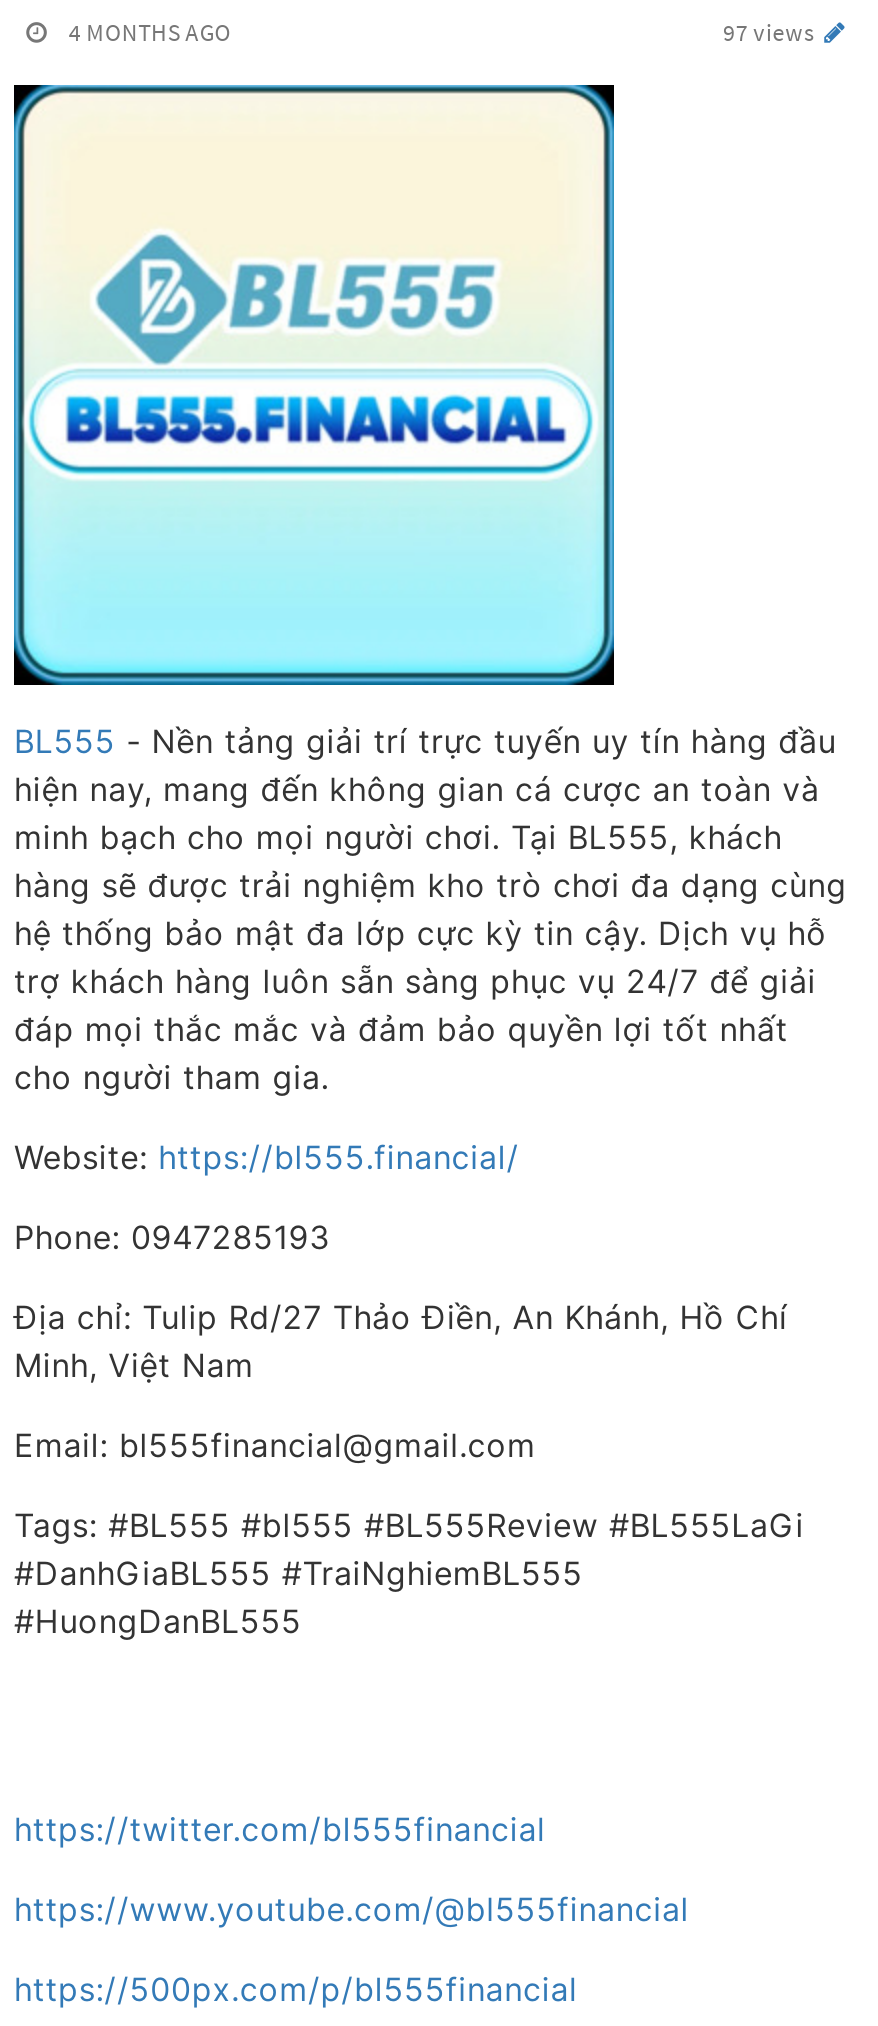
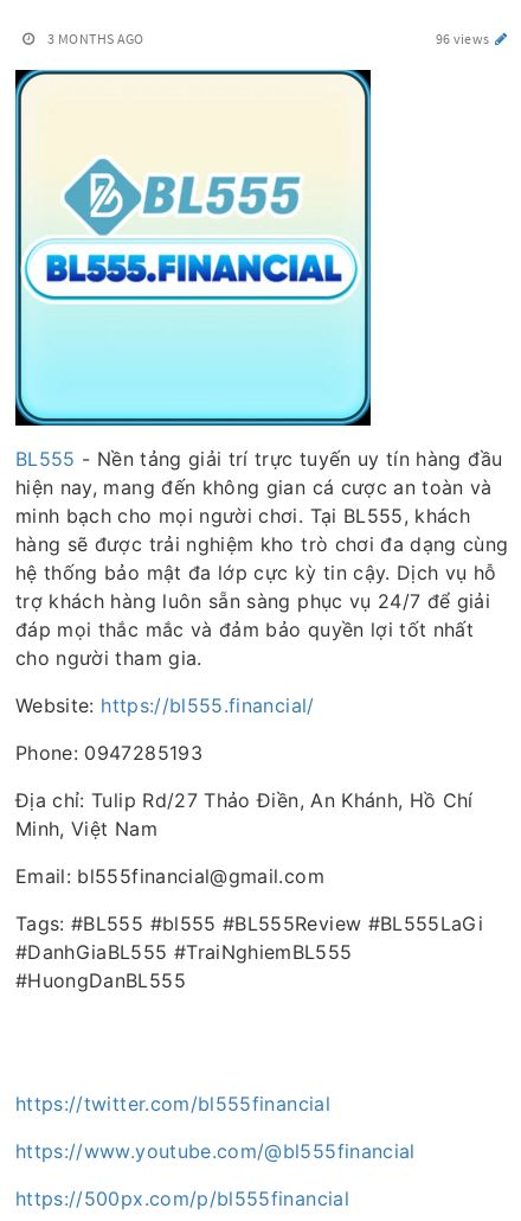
[69,17,231,47] 4 MONTHS AGO -> [48,30,144,47] 3 MONTHS AGO
[723,17,819,47] 97 views -> [435,30,492,47] 96 views

